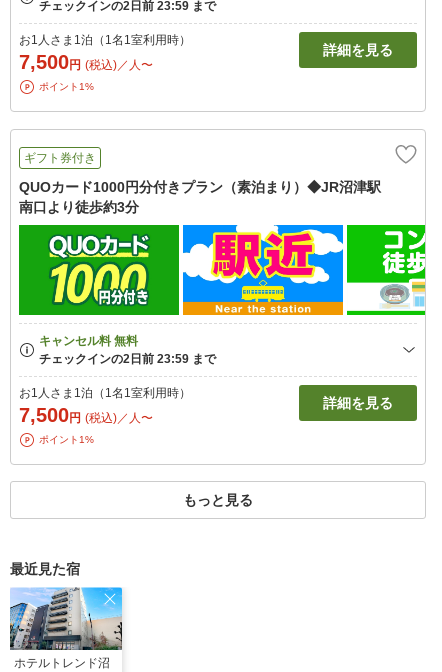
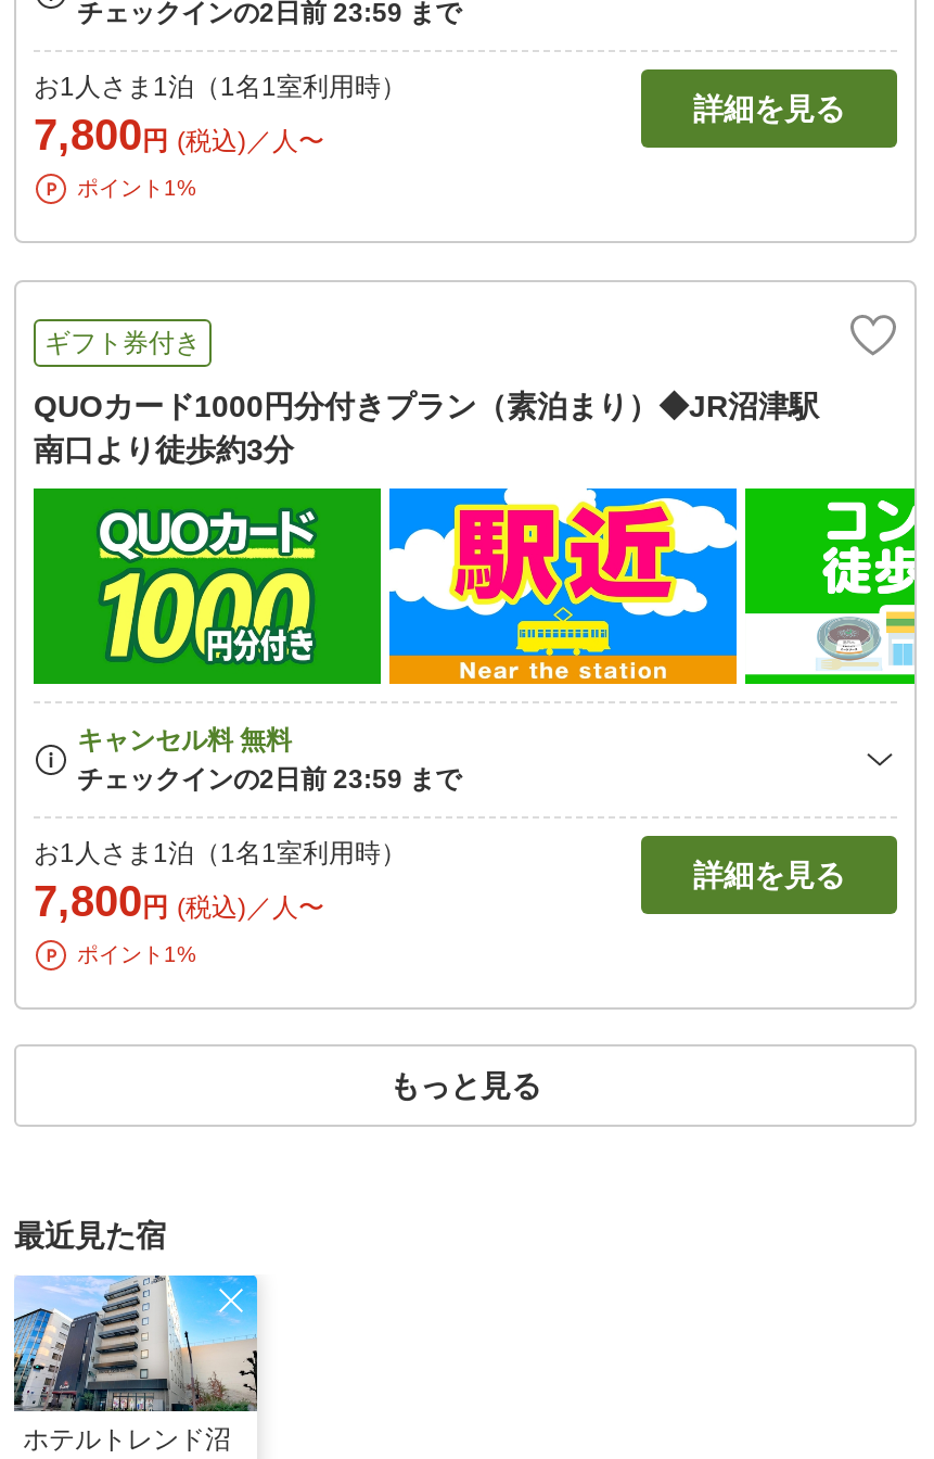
[19,51,153,73] 7,500円 (税込)／人〜 -> [34,111,324,158] 7,800円 (税込)／人〜
[19,404,153,426] 7,500円 (税込)／人〜 -> [34,877,324,925] 7,800円 (税込)／人〜

